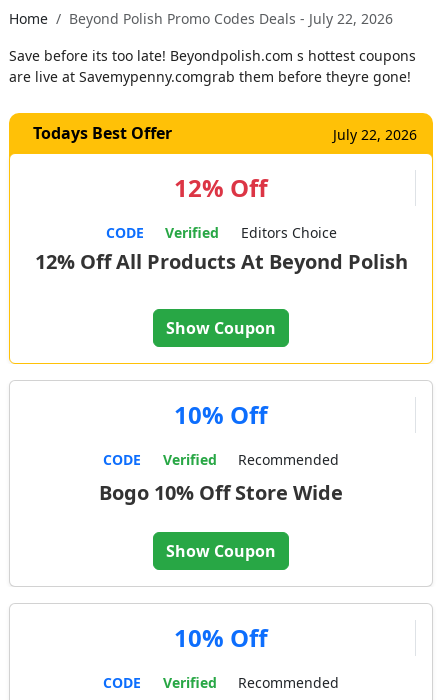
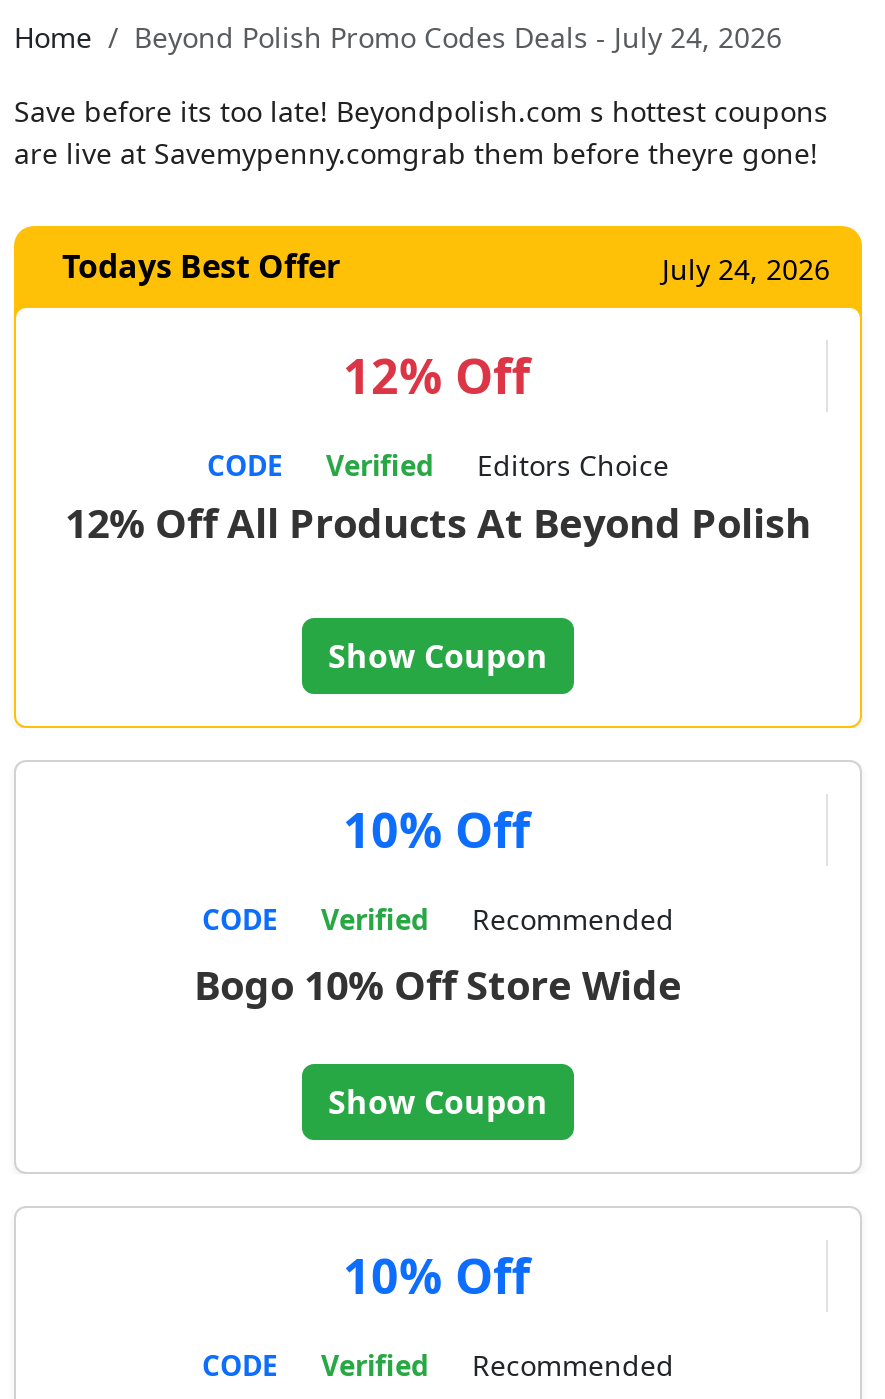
[69,9,393,28] Beyond Polish Promo Codes Deals - July 22, 2026 -> [134,18,782,56] Beyond Polish Promo Codes Deals - July 24, 2026
[333,125,417,144] July 22, 2026 -> [662,250,830,288] July 24, 2026

